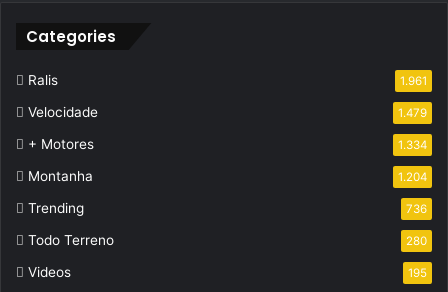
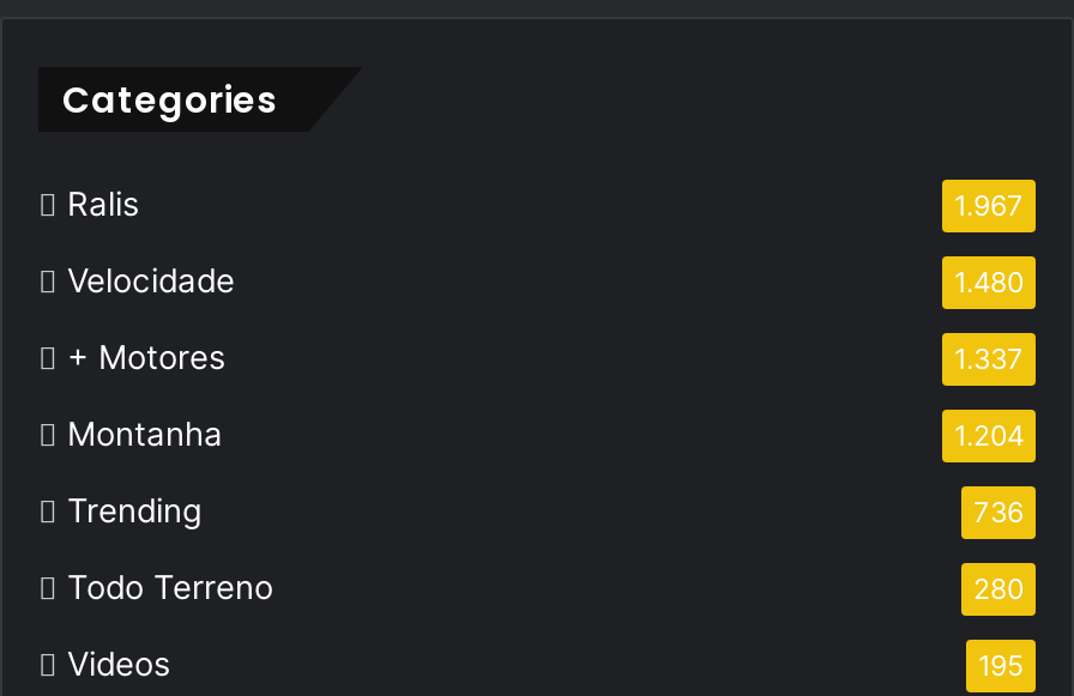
[400,74,427,88] 1.961 -> [954,188,1024,222] 1.967
[398,106,427,120] 1.479 -> [954,265,1024,298] 1.480
[398,138,427,152] 1.334 -> [954,341,1024,375] 1.337

